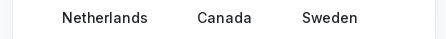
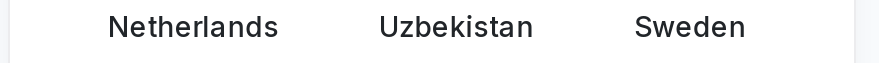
[197,9,252,26] Canada -> [379,9,534,43] Uzbekistan

